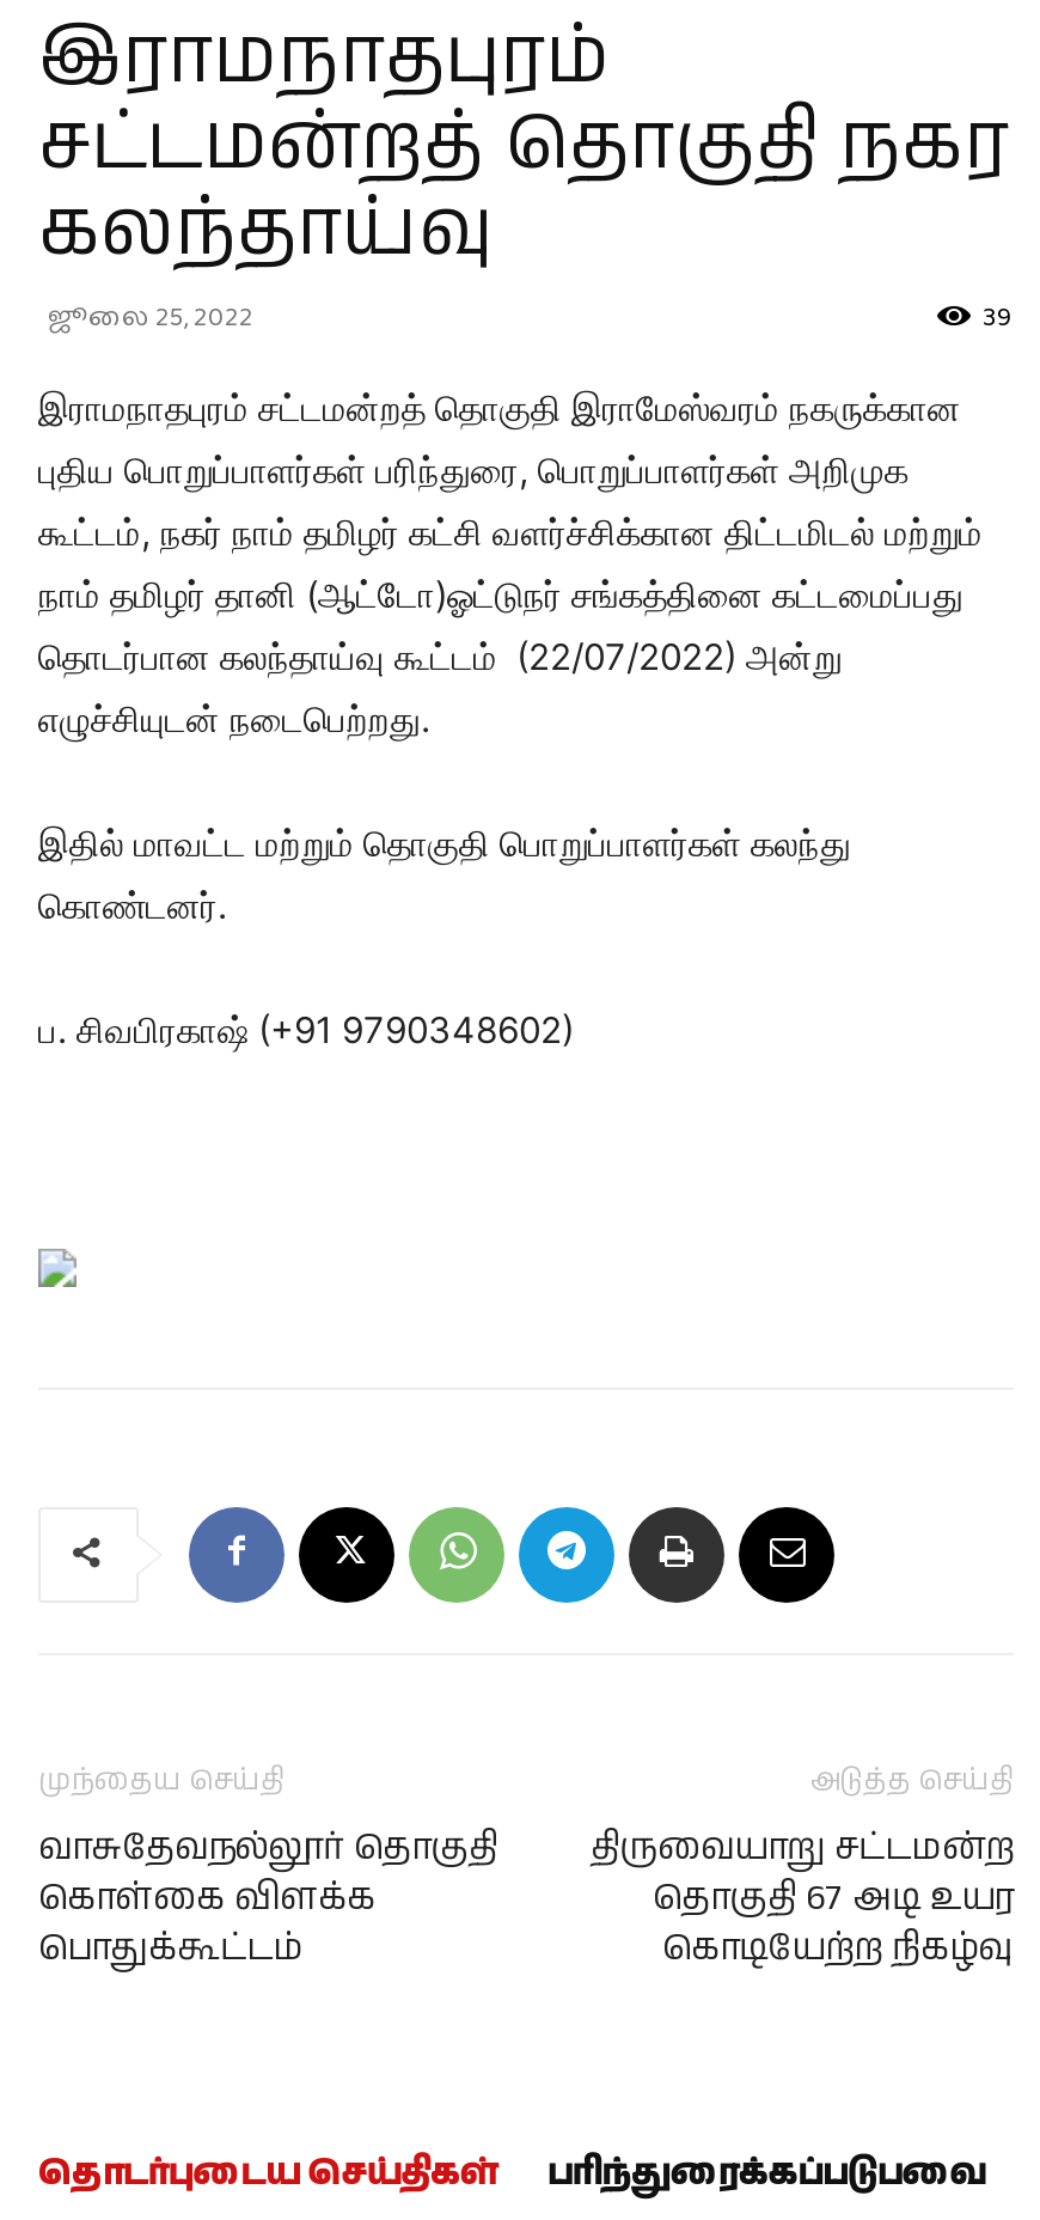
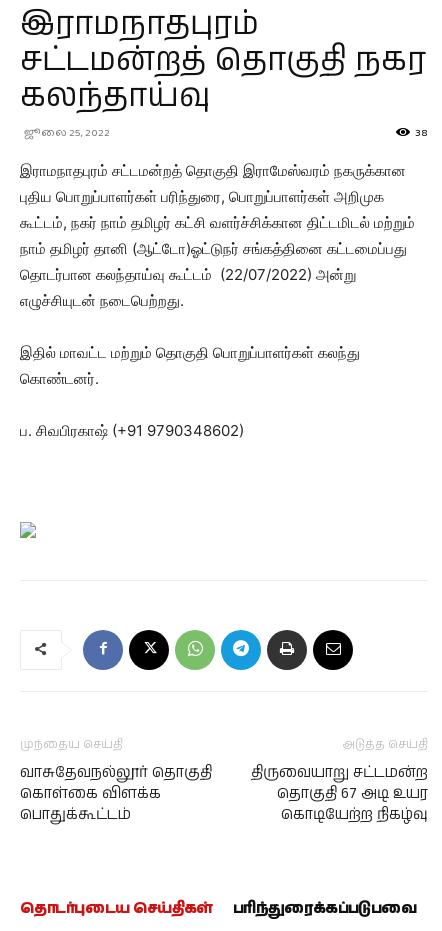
[983,297,1014,337] 39 -> [415,124,428,141] 38

